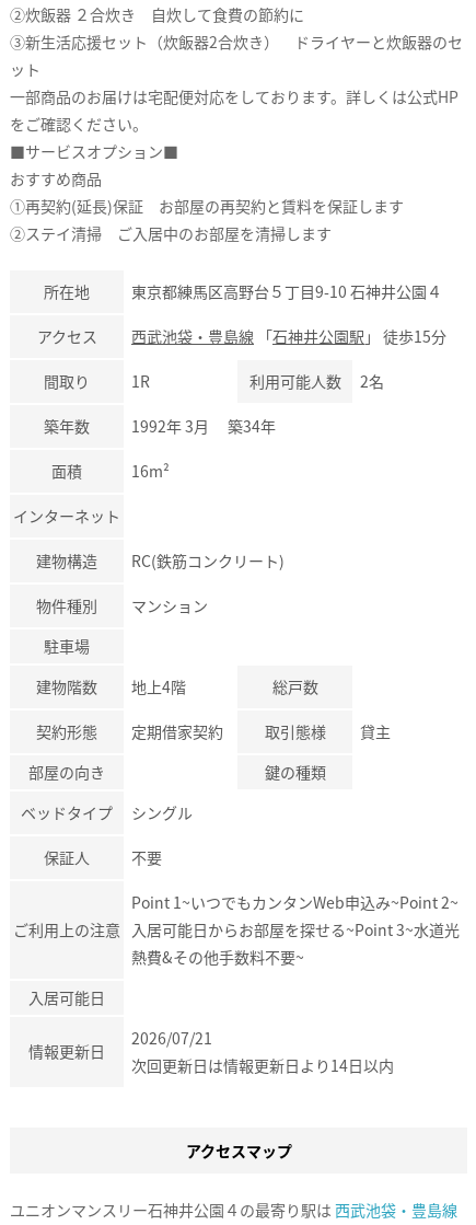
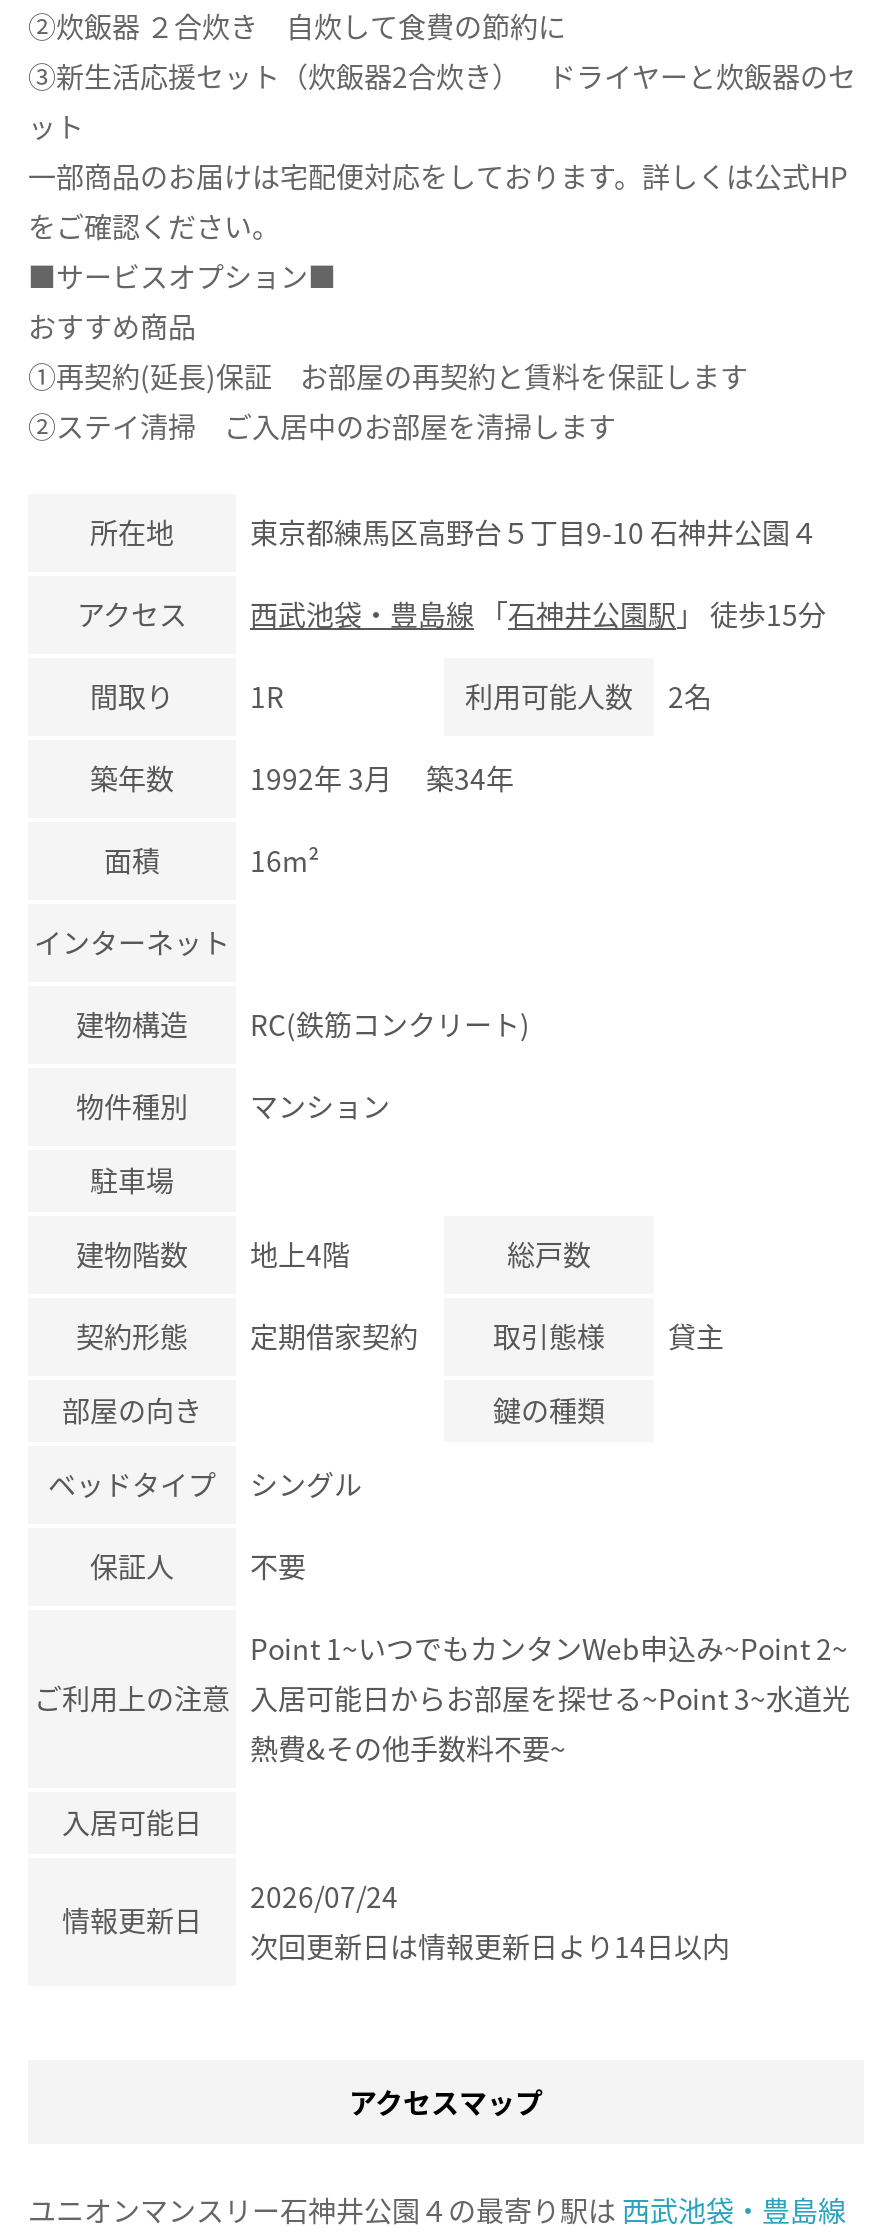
[131,1027,212,1049] 2026/07/21 -> [250,1877,398,1917] 2026/07/24

